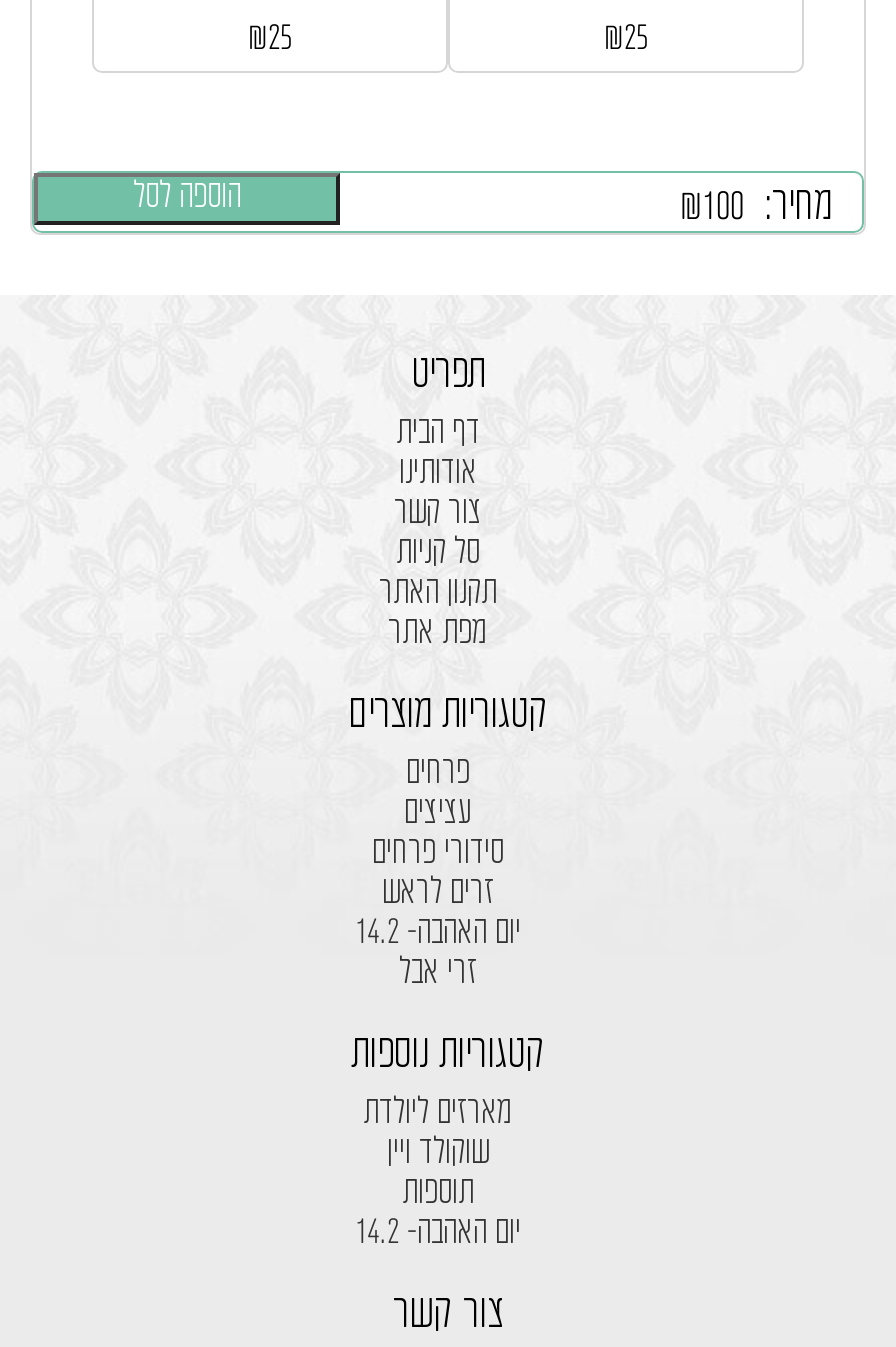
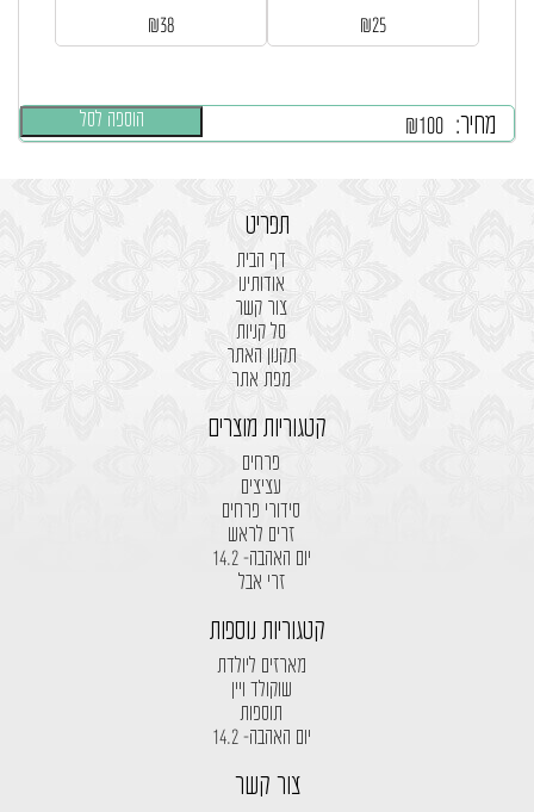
[248,23,292,57] ₪25 -> [148,17,174,37] ₪38

